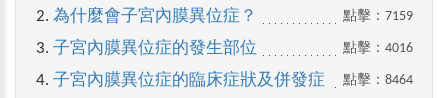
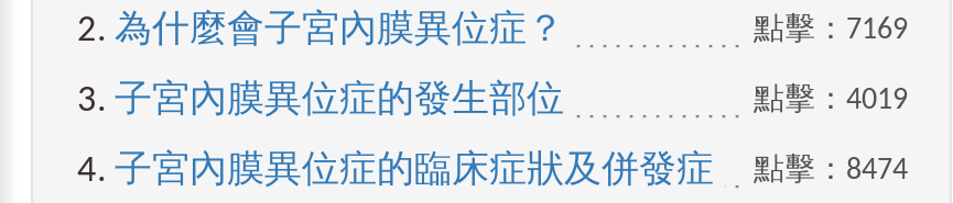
[343,9,413,24] 點擊：7159 -> [754,15,908,48] 點擊：7169
[343,41,413,56] 點擊：4016 -> [754,85,908,118] 點擊：4019
[53,72,413,89] 子宮內膜異位症的臨床症狀及併發症 點擊：8464 -> [115,153,908,190] 子宮內膜異位症的臨床症狀及併發症 點擊：8474

